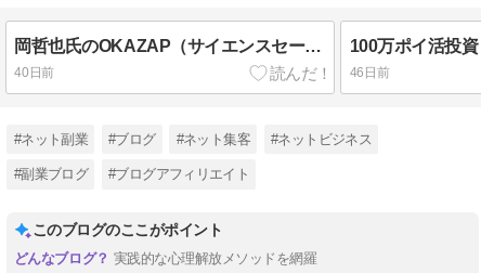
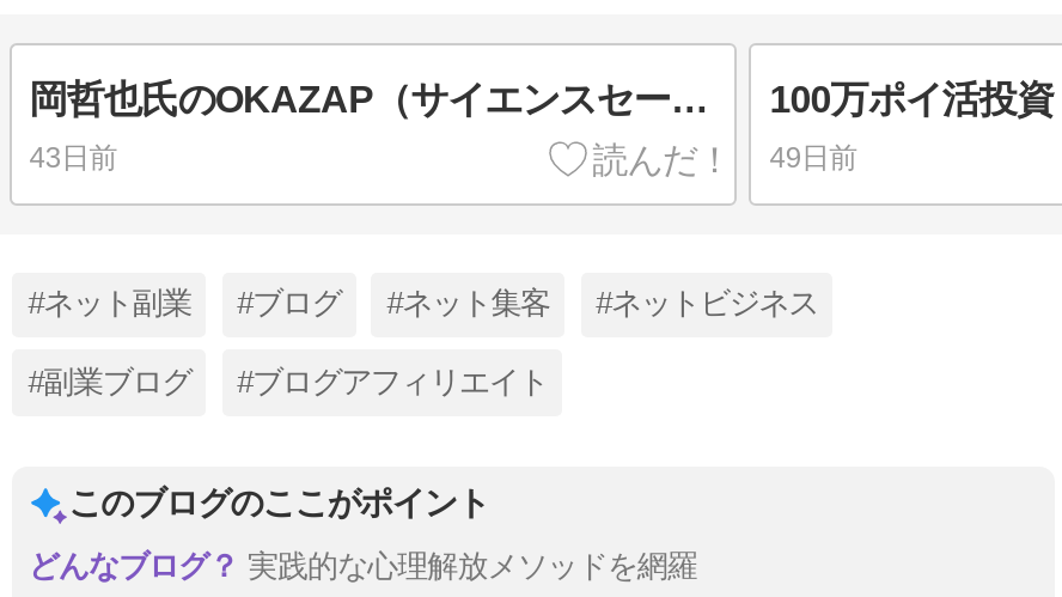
[14,65,54,81] 40日前 -> [29,142,117,176] 43日前
[350,65,389,81] 46日前 -> [769,142,857,176] 49日前

